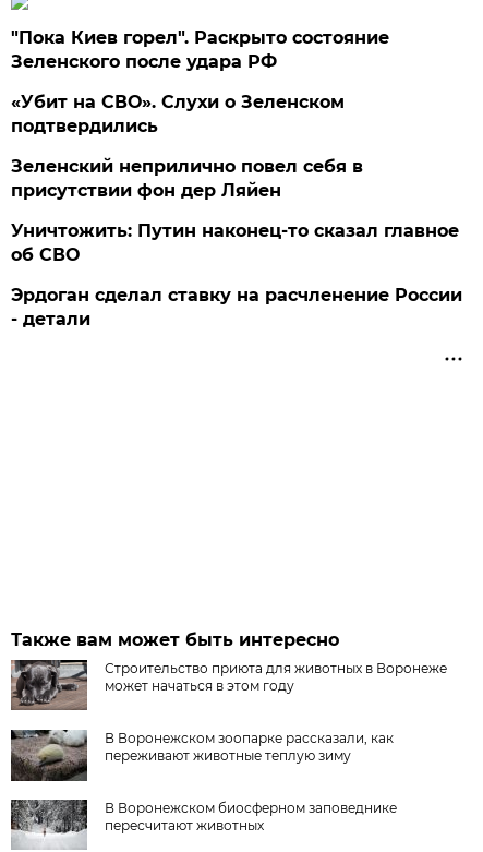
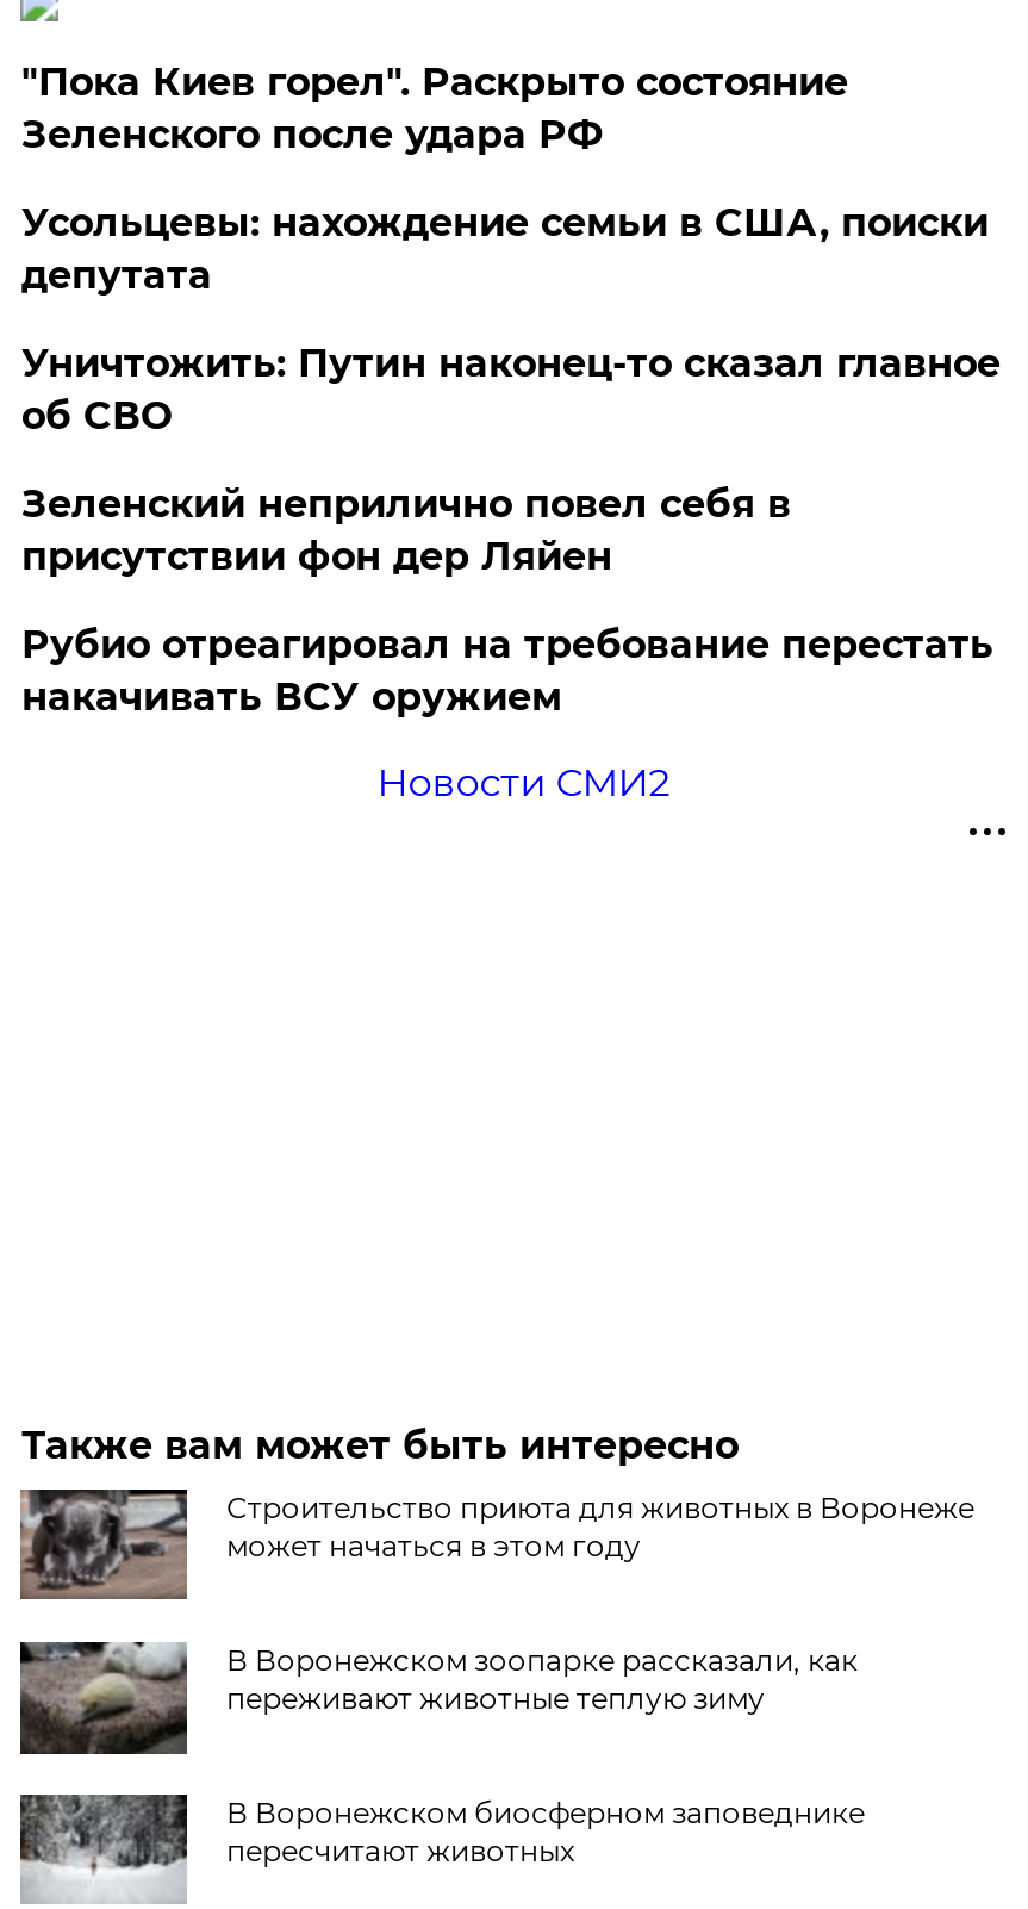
[11,92,345,136] «Убит на СВО». Слухи о Зеленском | подтвердились -> [21,200,988,298] Усольцевы: нахождение семьи в США, поиски | депутата
moved [11,156,364,201] -> [21,481,791,579]: Зеленский неприлично повел cебя в | присутствии фон дер Ляйен
none -> [21,622,993,720] Рубио отреагировал на требование перестать | накачивать ВСУ оружием
moved [11,220,459,265] -> [21,341,1000,438]: Уничтожить: Путин наконец-то сказал главное | об СВО
[11,285,463,329] Эрдоган сделал ставку на расчленение России | - детали -> [377,760,670,805] Новости СМИ2

